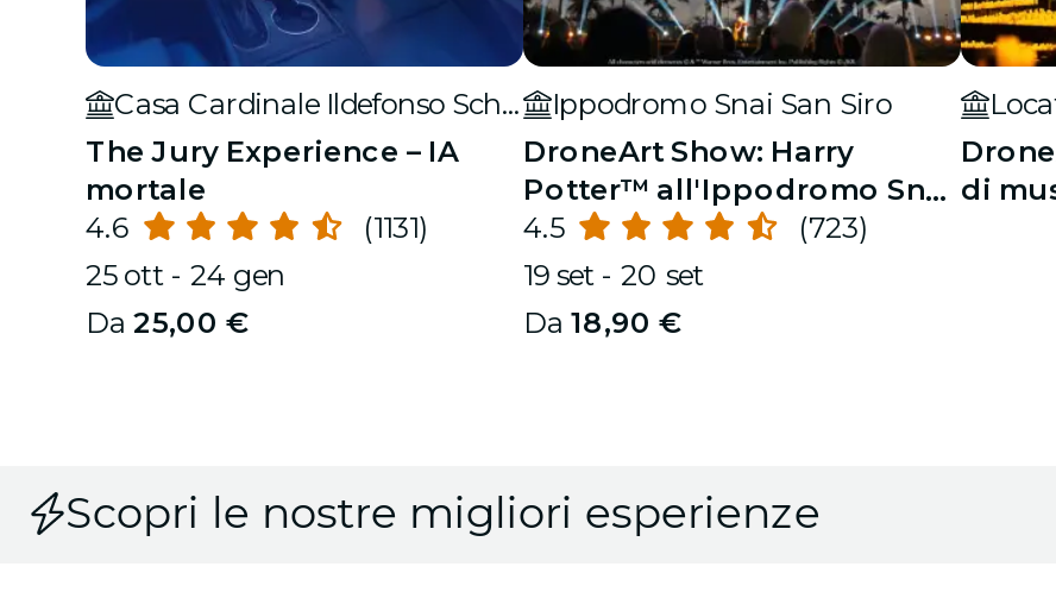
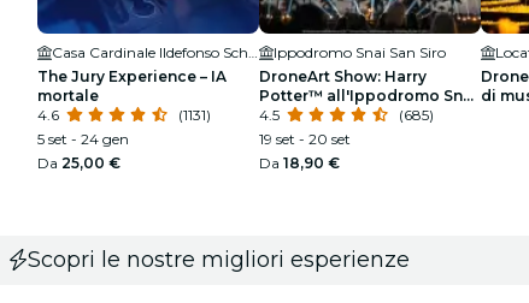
[799,208,868,244] (723) -> [399,105,434,123] (685)
[86,256,285,291] 25 ott - 24 gen -> [37,129,129,147] 5 set - 24 gen

